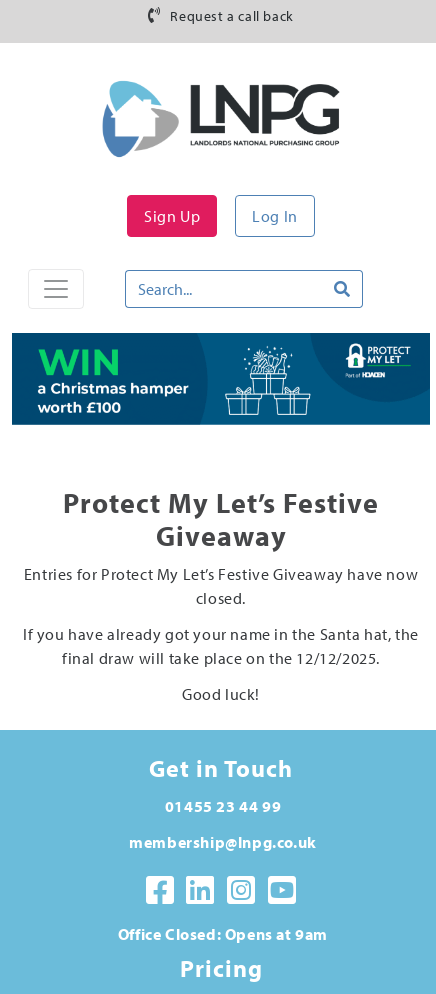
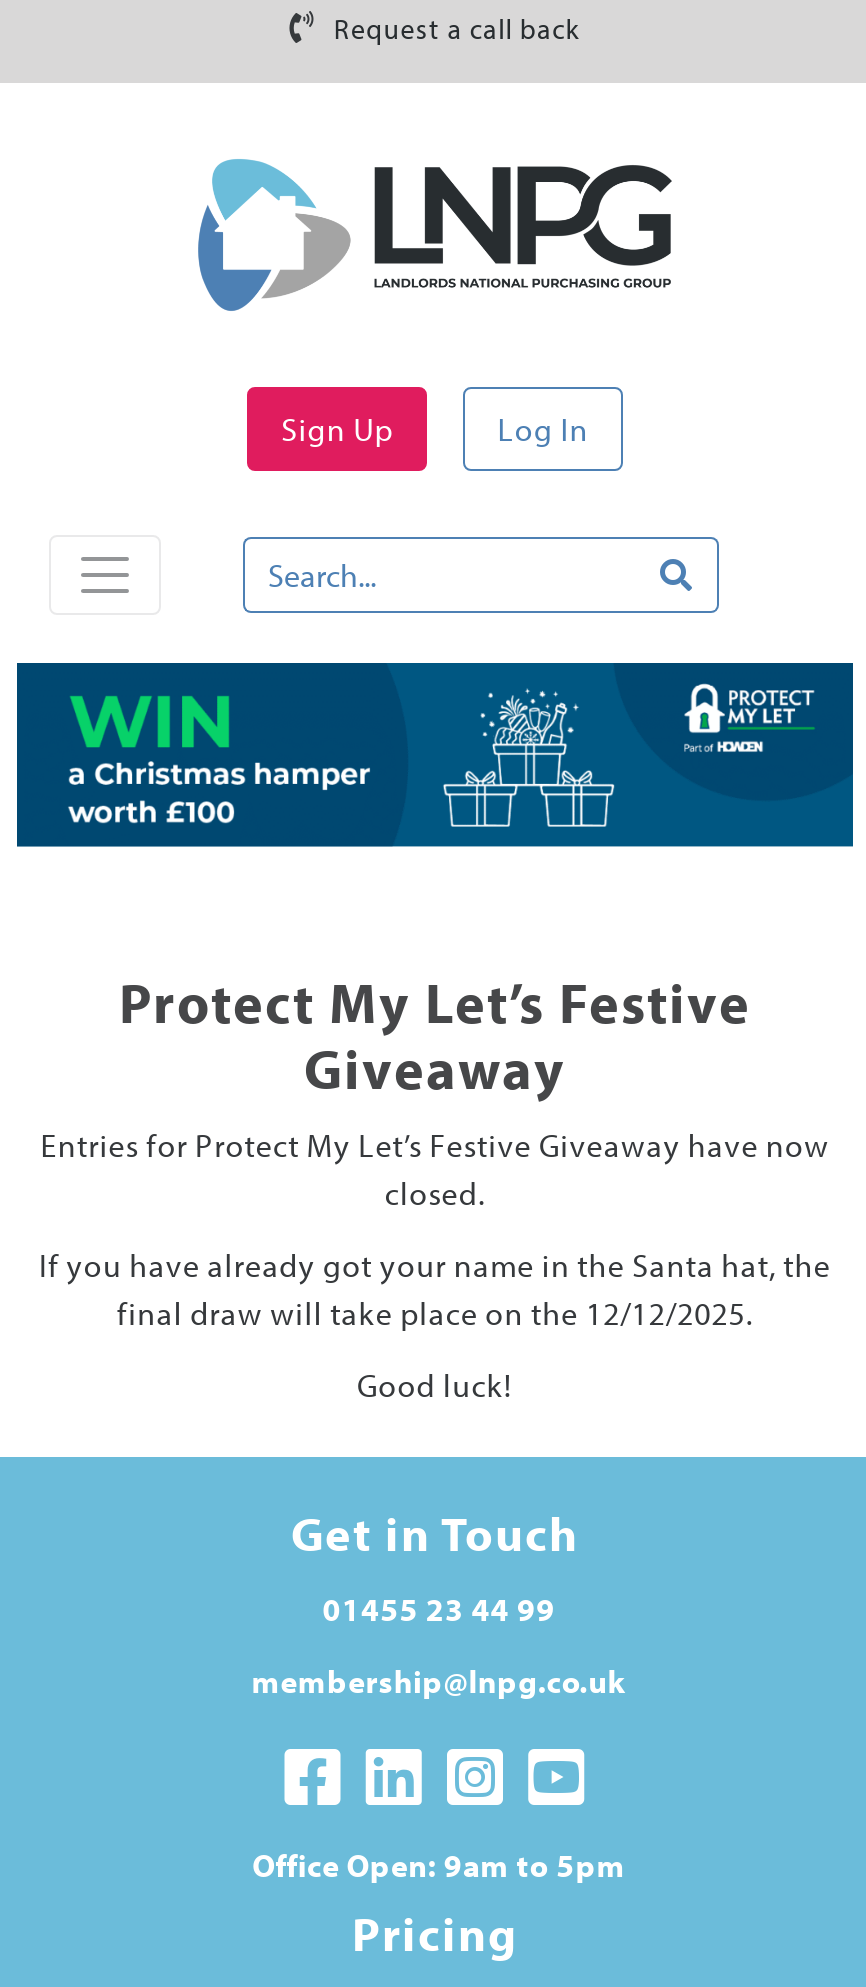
[118,924,328,944] Office Closed: Opens at 9am -> [252,1845,626,1885] Office Open: 9am to 5pm

